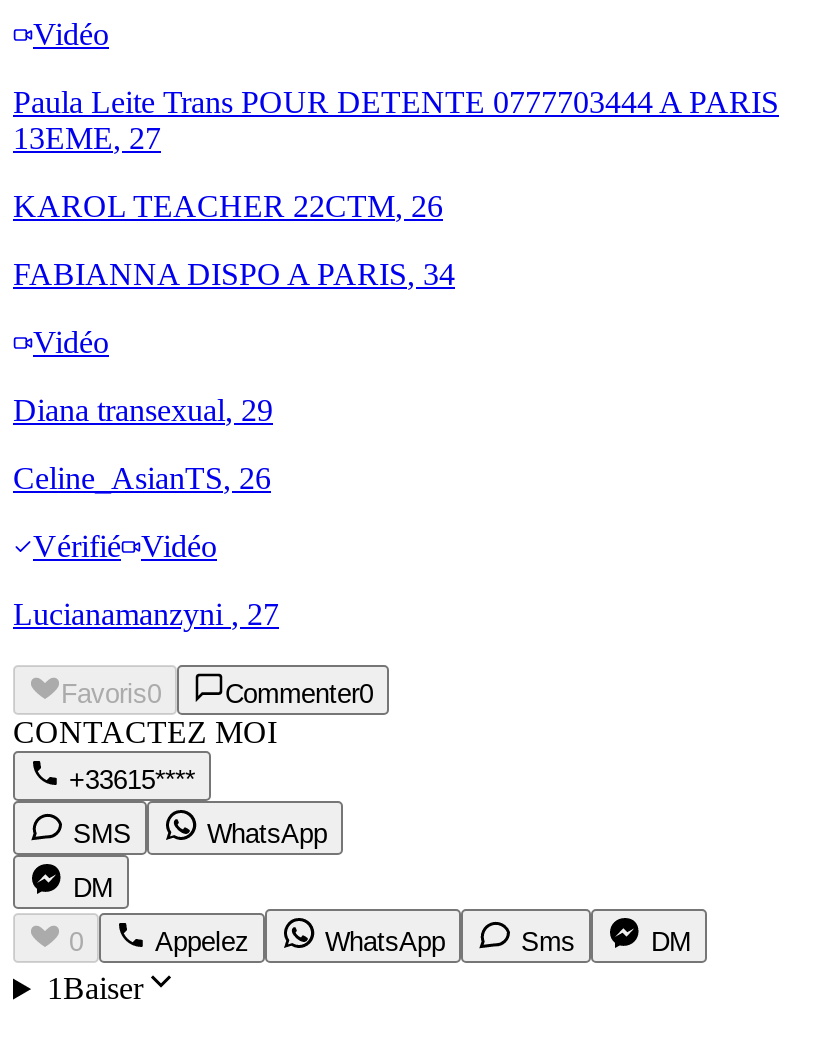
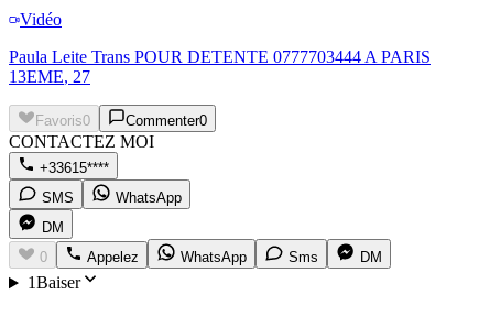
[13,190,455,632] KAROL TEACHER 22CTM, 26 | FABIANNA DISPO A PARIS, 34 | Vidéo | Diana transexual, 29 | Celine_AsianTS, 26 | Vérifié Vidéo | Lucianamanzyni, 27 -> none

